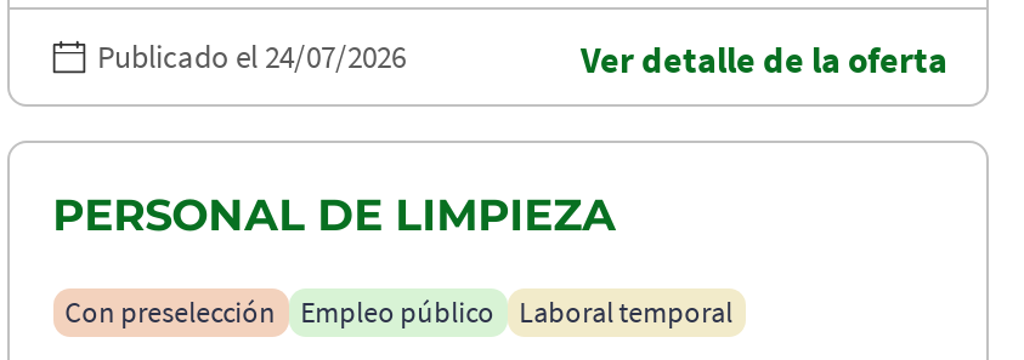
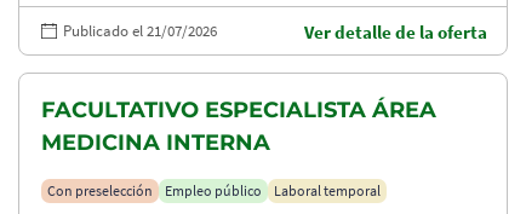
[97,35,406,77] Publicado el 24/07/2026 -> [63,20,217,41] Publicado el 21/07/2026
[52,190,616,243] PERSONAL DE LIMPIEZA -> [41,97,436,156] FACULTATIVO ESPECIALISTA ÁREA | MEDICINA INTERNA

